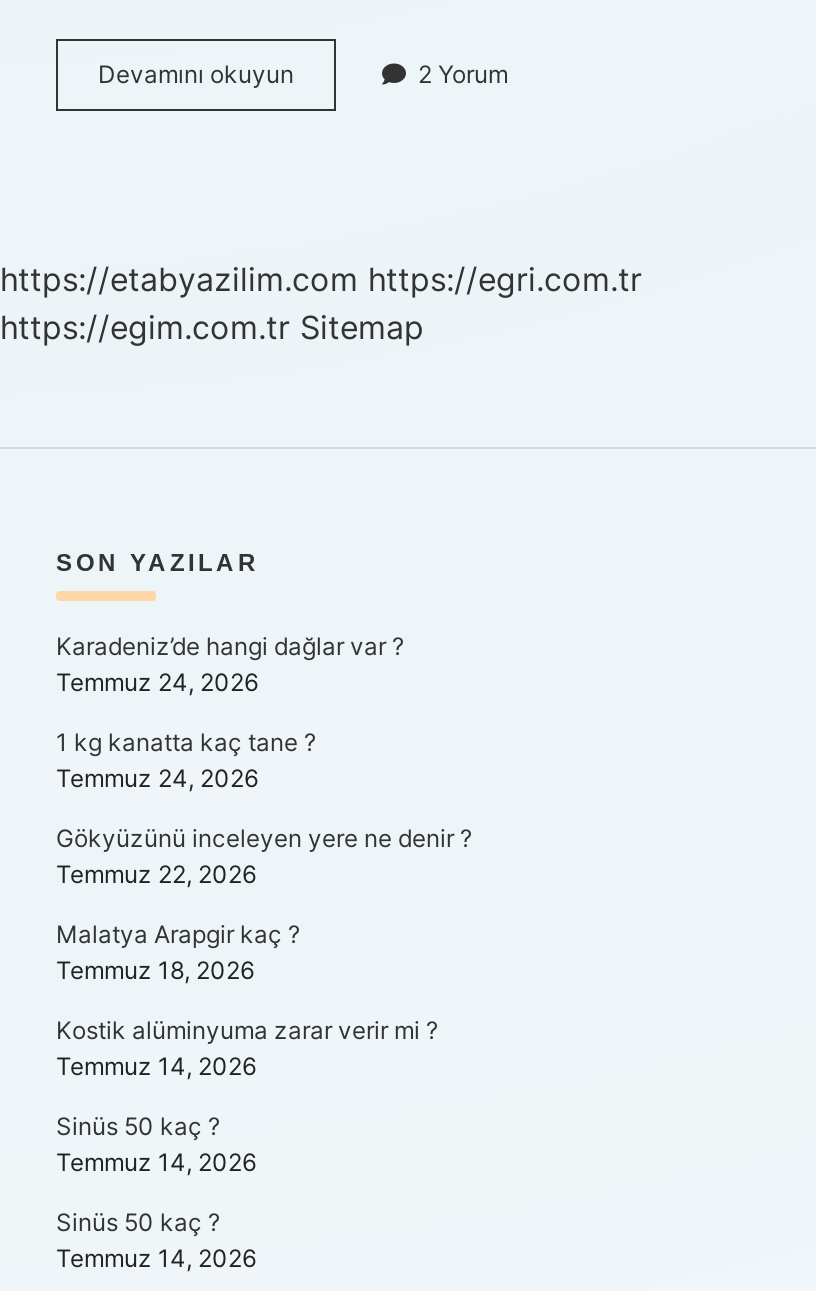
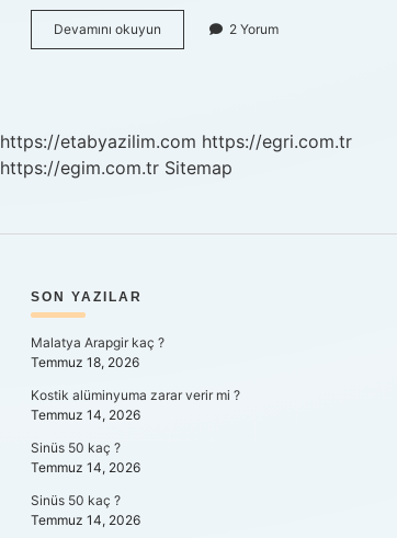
[56,631,472,889] Karadeniz’de hangi dağlar var ? | Temmuz 24, 2026 | 1 kg kanatta kaç tane ? | Temmuz 24, 2026 | Gökyüzünü inceleyen yere ne denir ? | Temmuz 22, 2026 -> none

